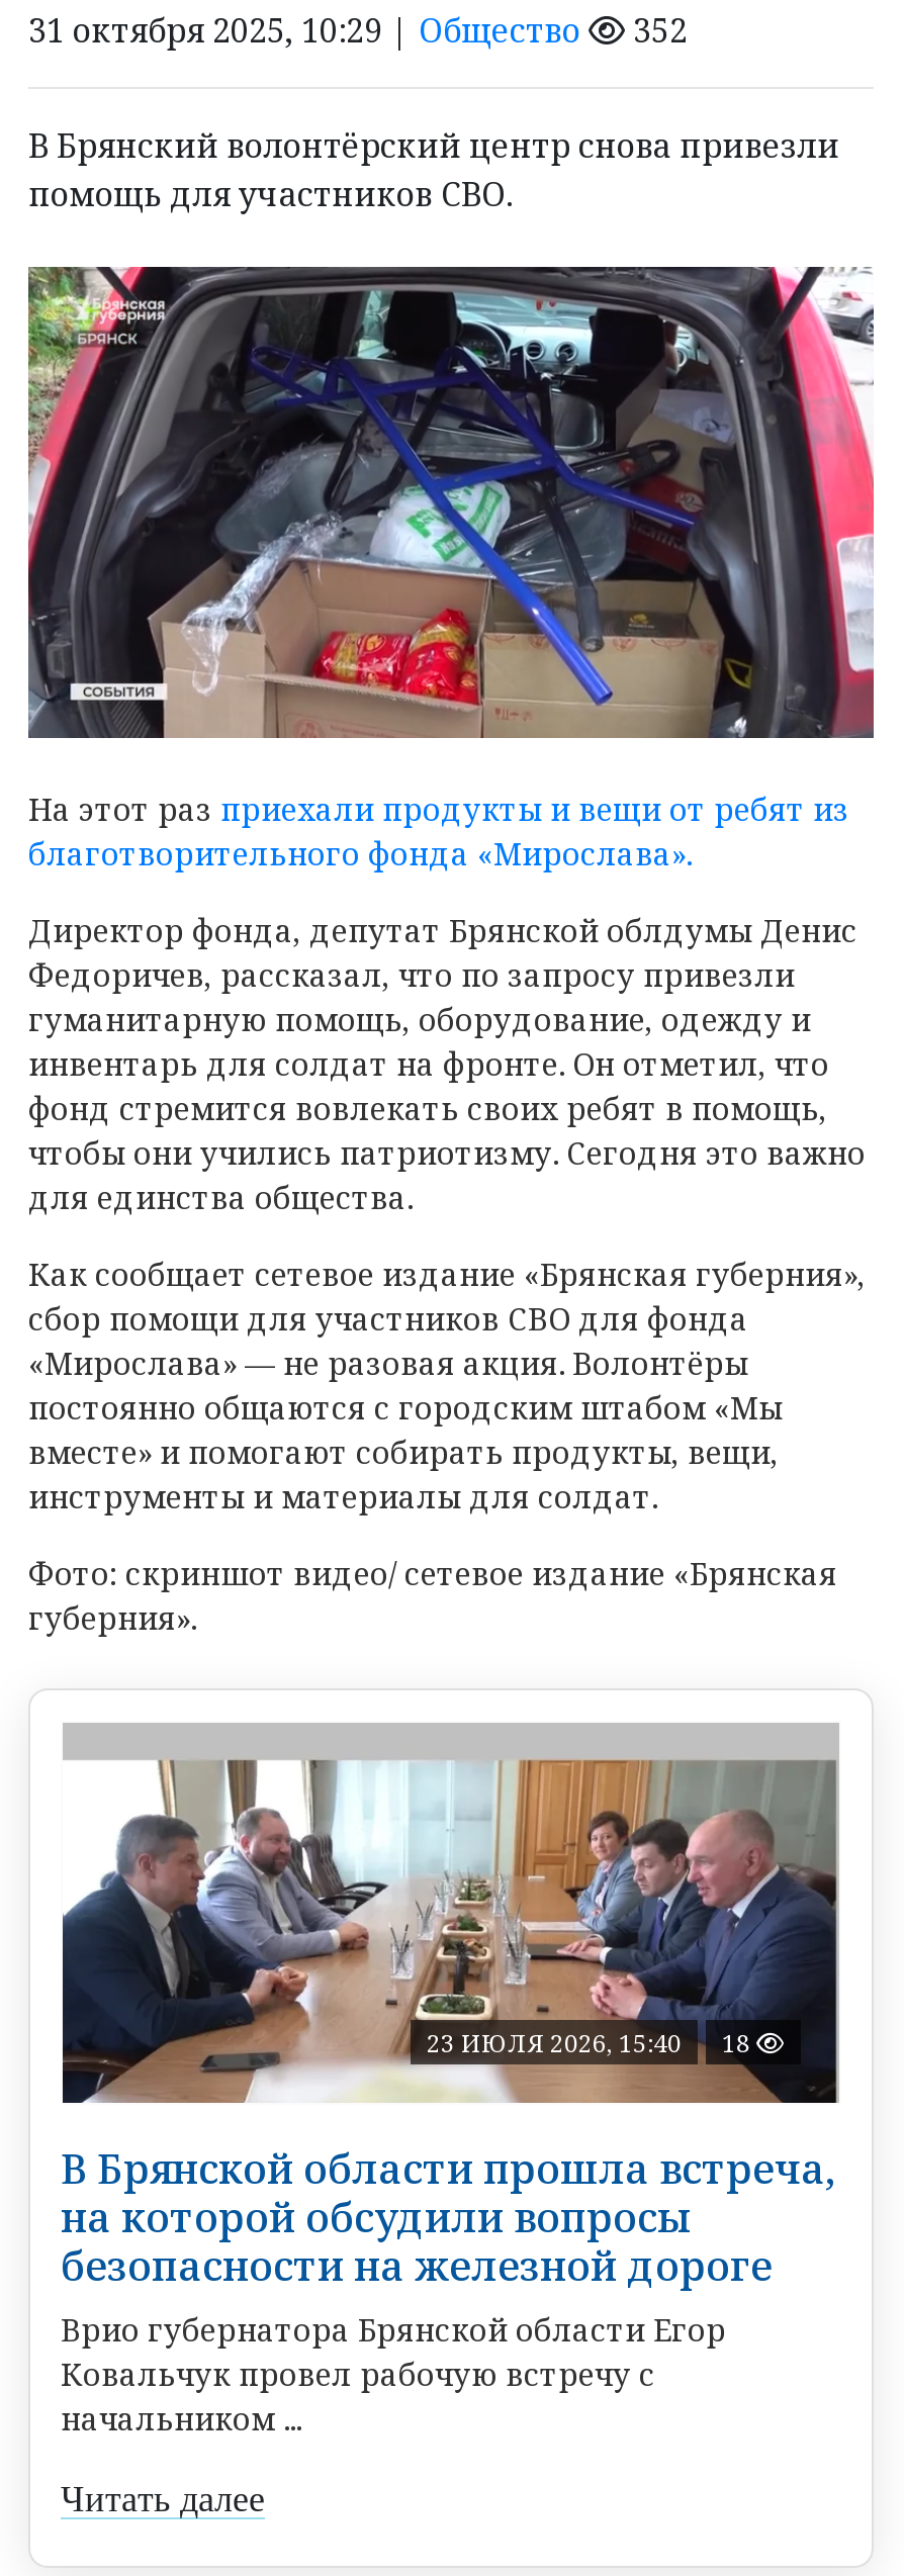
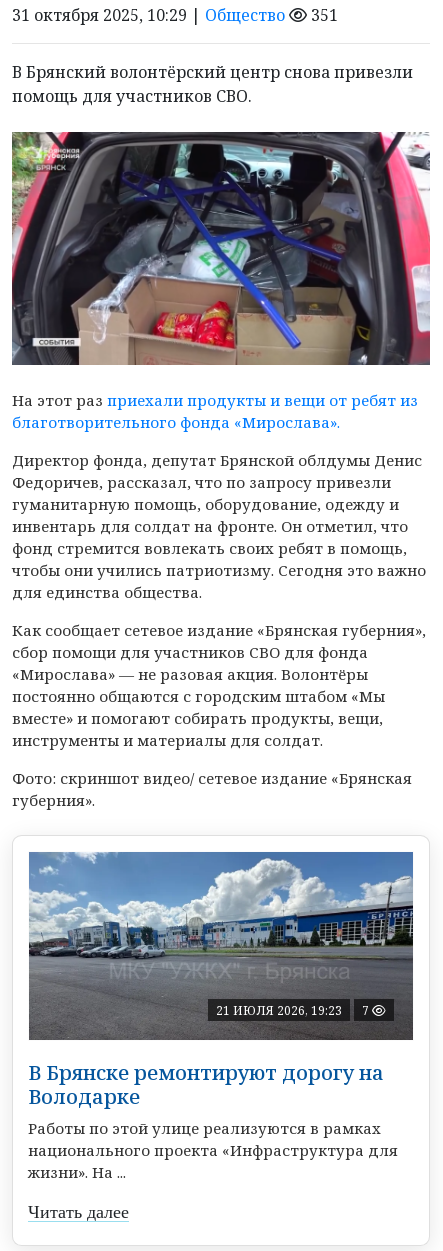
[625,8,688,53] 352 -> [307,4,338,26] 351
[63,1723,839,2103] [image] | 23 ИЮЛЯ 2026, 15:40 | 18 -> [28,852,414,1028] [image] | 21 ИЮЛЯ 2026, 19:23 | 7
[61,2142,835,2439] В Брянской области прошла встреча, | на которой обсудили вопросы | безопасности на железной дороге | Врио губернатора Брянской области Егор | Ковальчук провел рабочую встречу с | начальником ... -> [28,1059,398,1182] В Брянске ремонтируют дорогу на | Володарке | Работы по этой улице реализуются в рамках | национального проекта «Инфраструктура для | жизни». На ...

